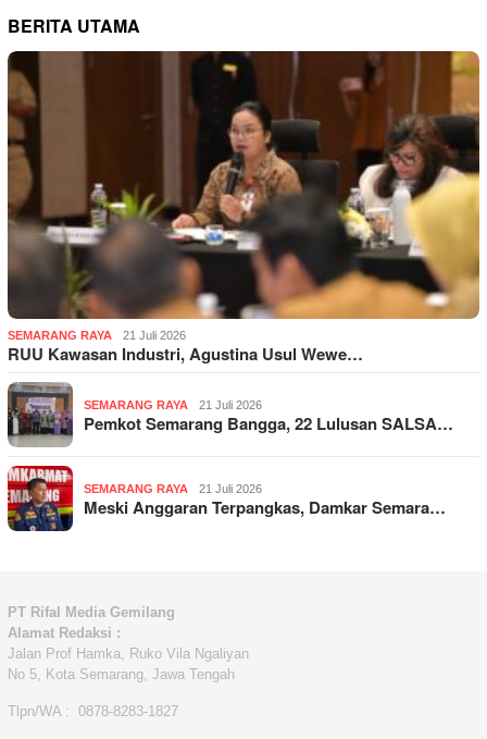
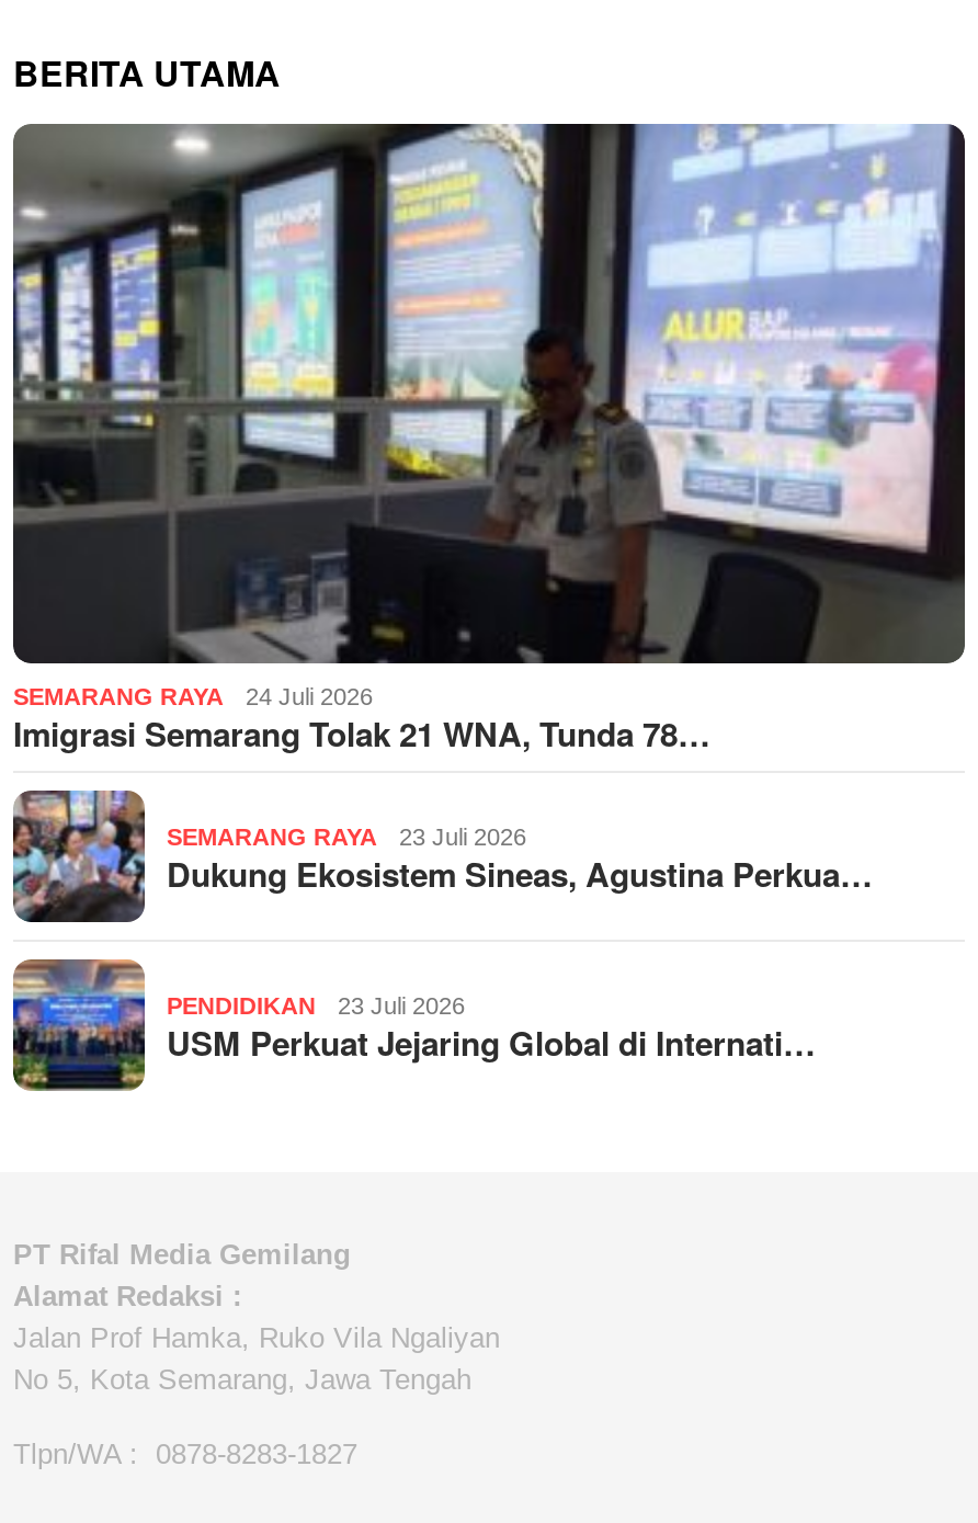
[7,50,480,366] [image] | 21 Juli 2026 | RUU Kawasan Industri, Agustina Usul Wewe… -> [11,122,967,757] [image] | 24 Juli 2026 | Imigrasi Semarang Tolak 21 WNA, Tunda 78…
[7,382,453,446] [image] | 21 Juli 2026 | Pemkot Semarang Bangga, 22 Lulusan SALSA… -> [11,791,873,922] [image] | 23 Juli 2026 | Dukung Ekosistem Sineas, Agustina Perkua…
[7,465,446,532] [image] | SEMARANG RAYA | 21 Juli 2026 | Meski Anggaran Terpangkas, Damkar Semara… -> [11,957,816,1093] [image] | PENDIDIKAN | 23 Juli 2026 | USM Perkuat Jejaring Global di Internati…

